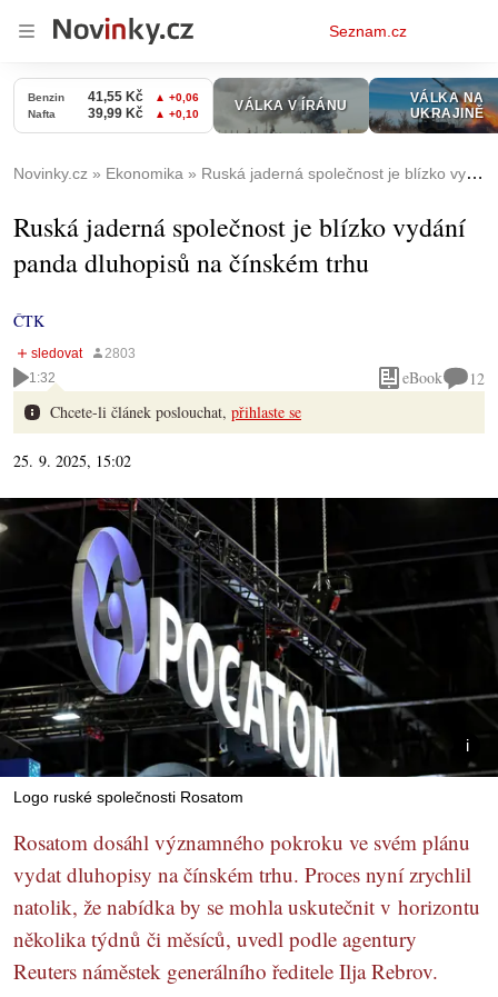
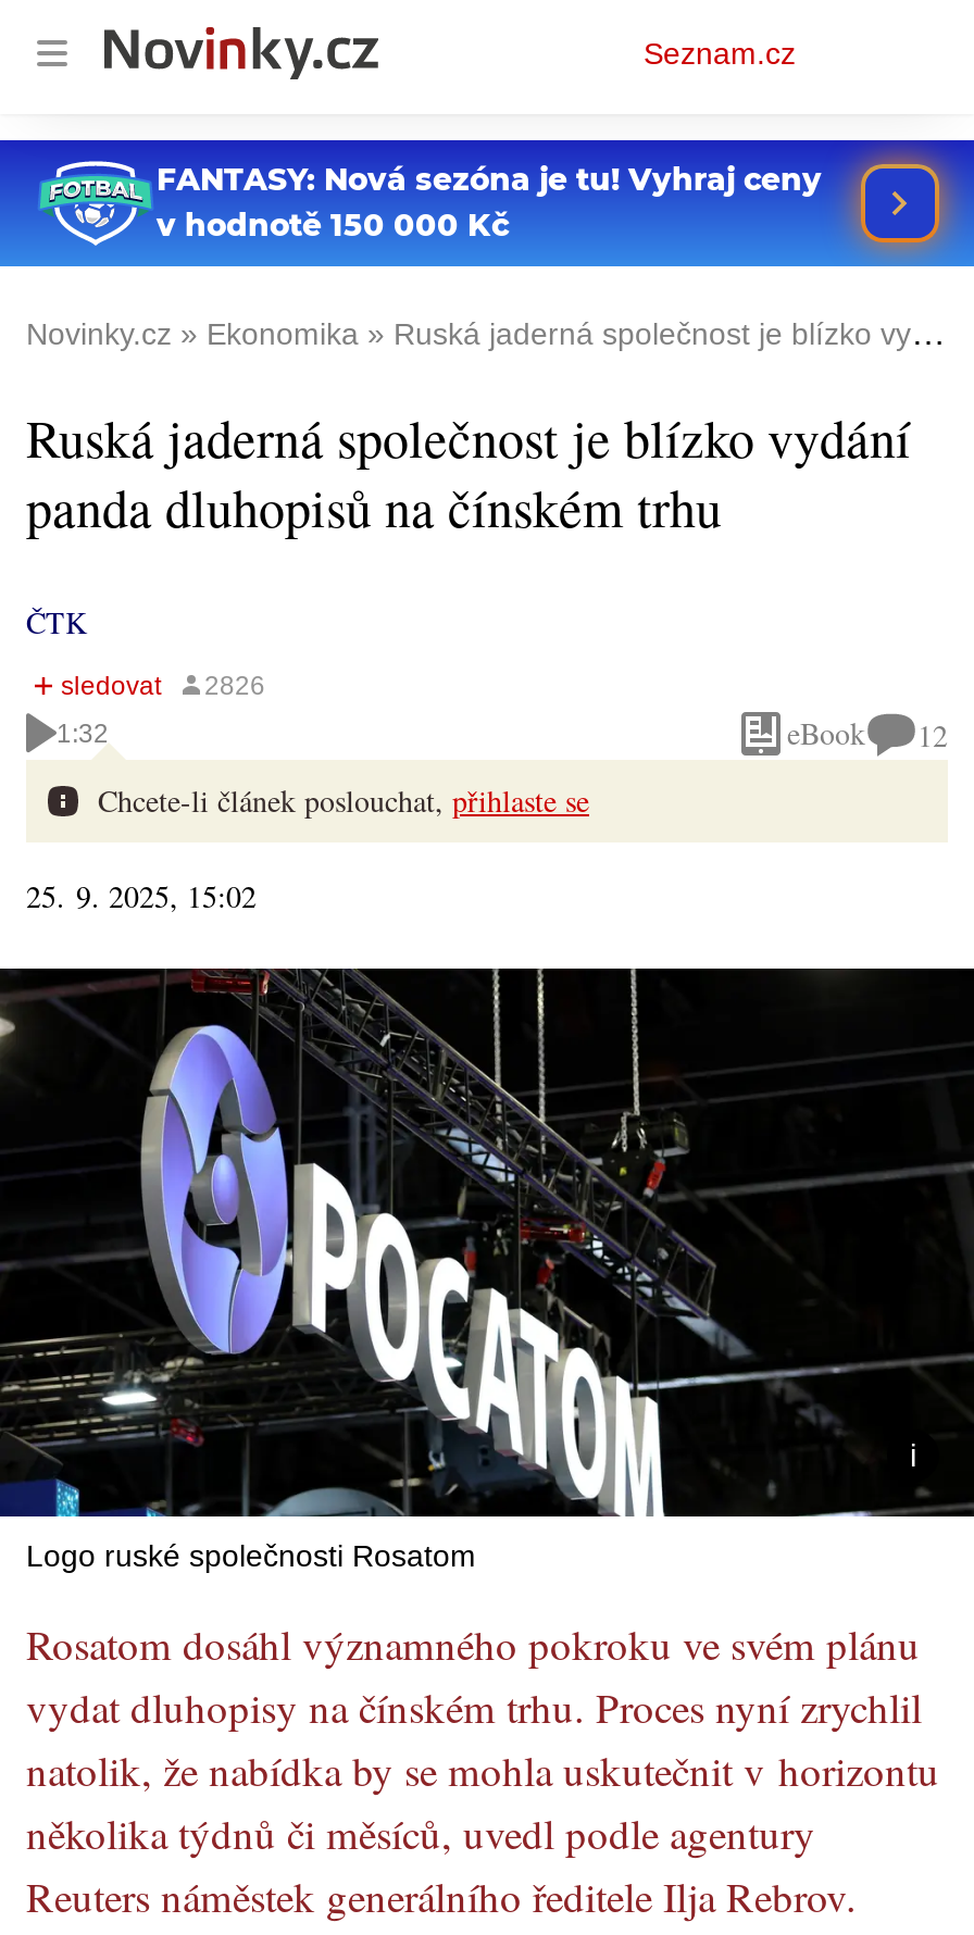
[3,76,495,139] [image] -> [7,138,967,269] [image]

